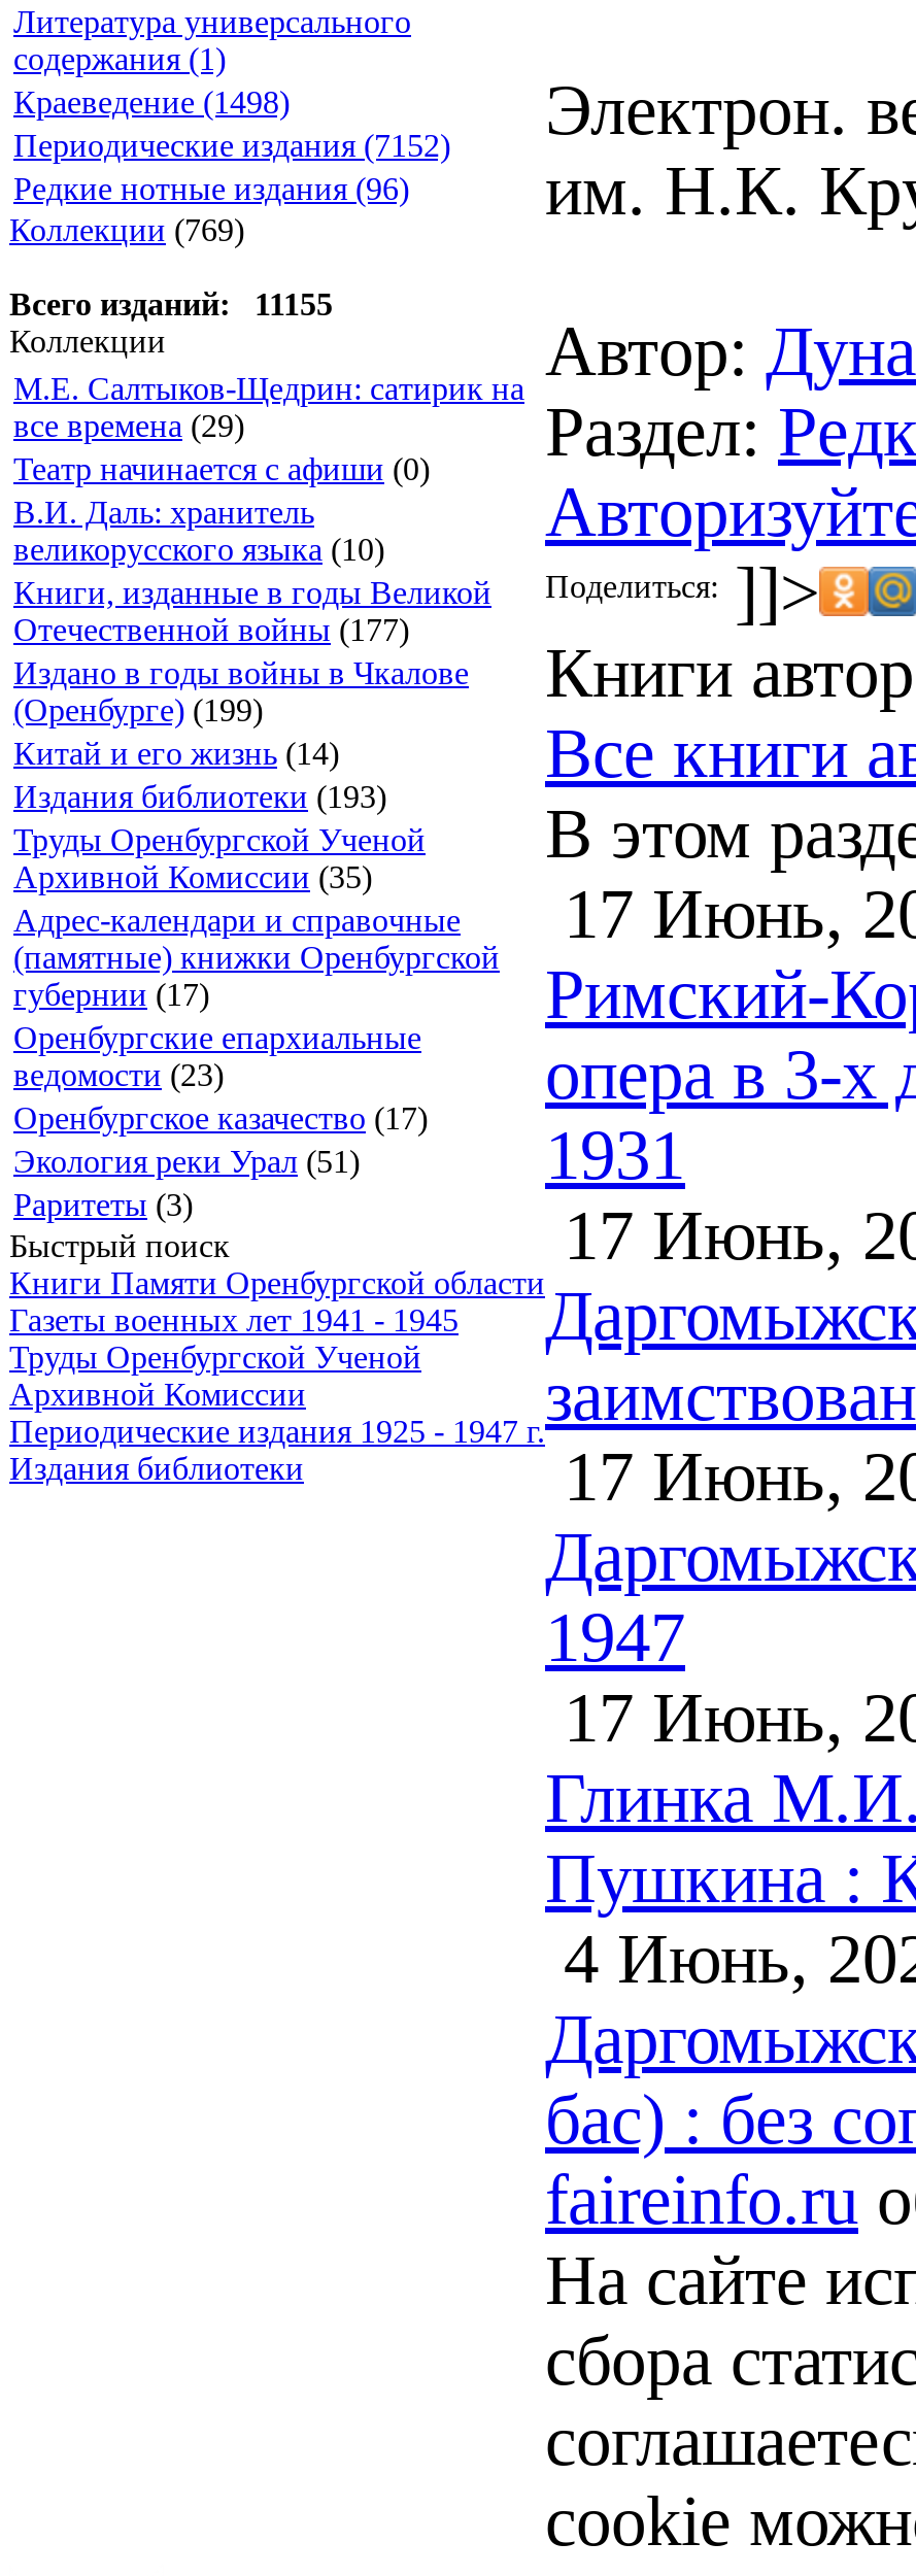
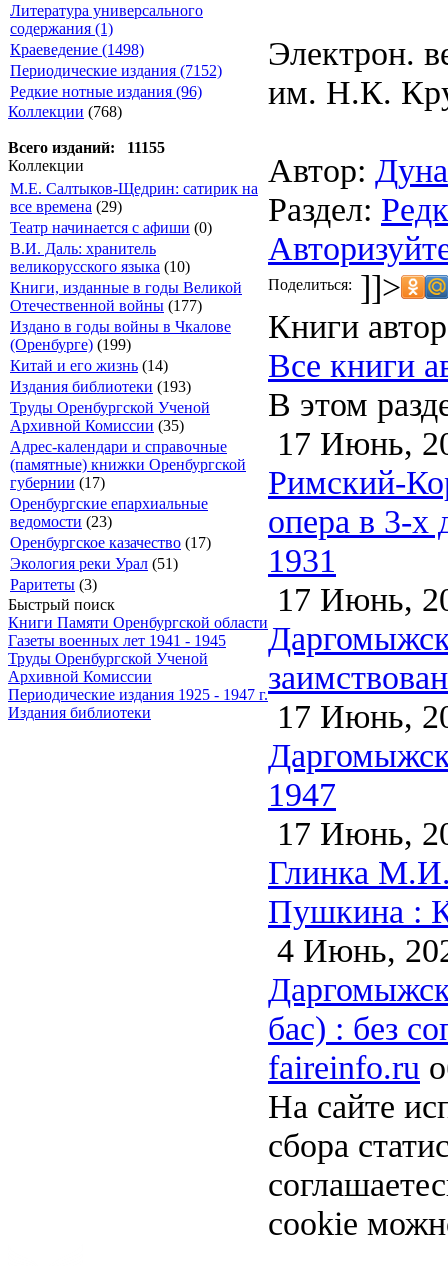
[9,212,244,247] Коллекции (769) -> [8,103,122,120] Коллекции (768)

